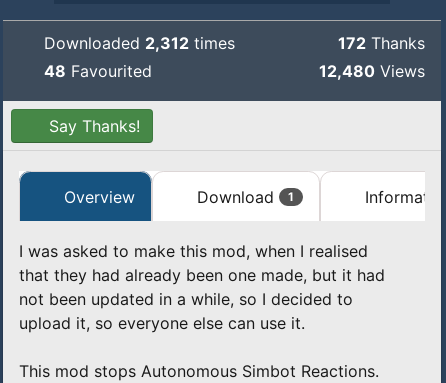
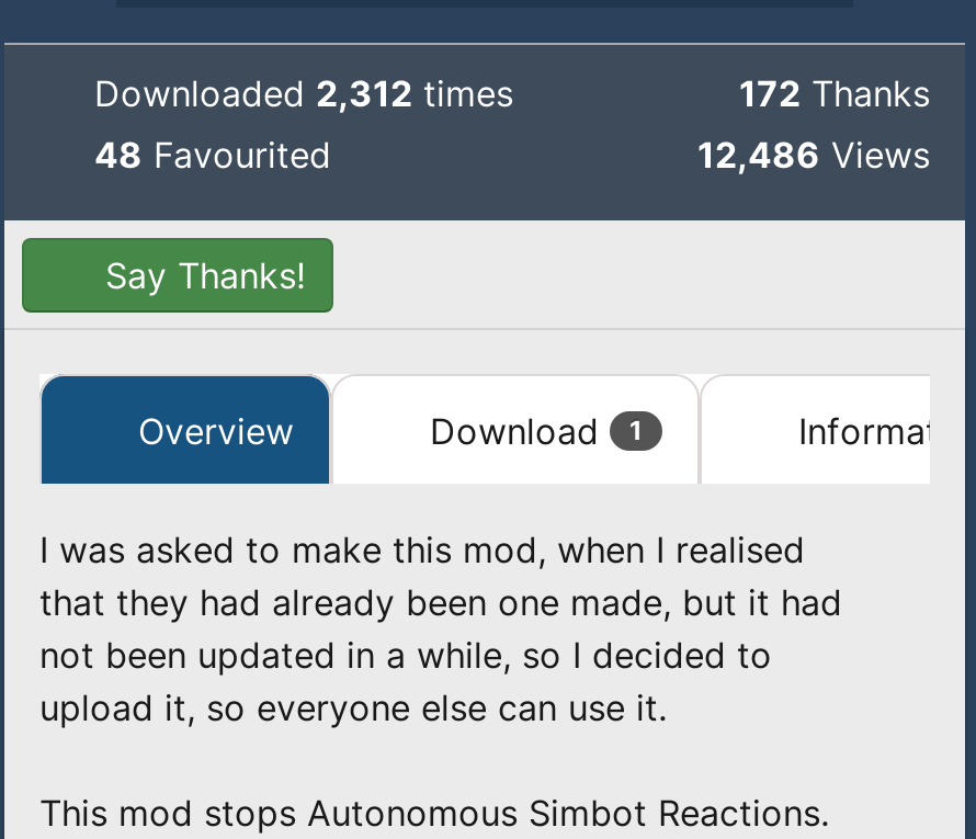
[319,61,425,81] 12,480 Views -> [697,133,930,177] 12,486 Views

